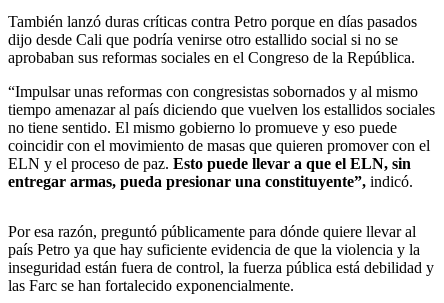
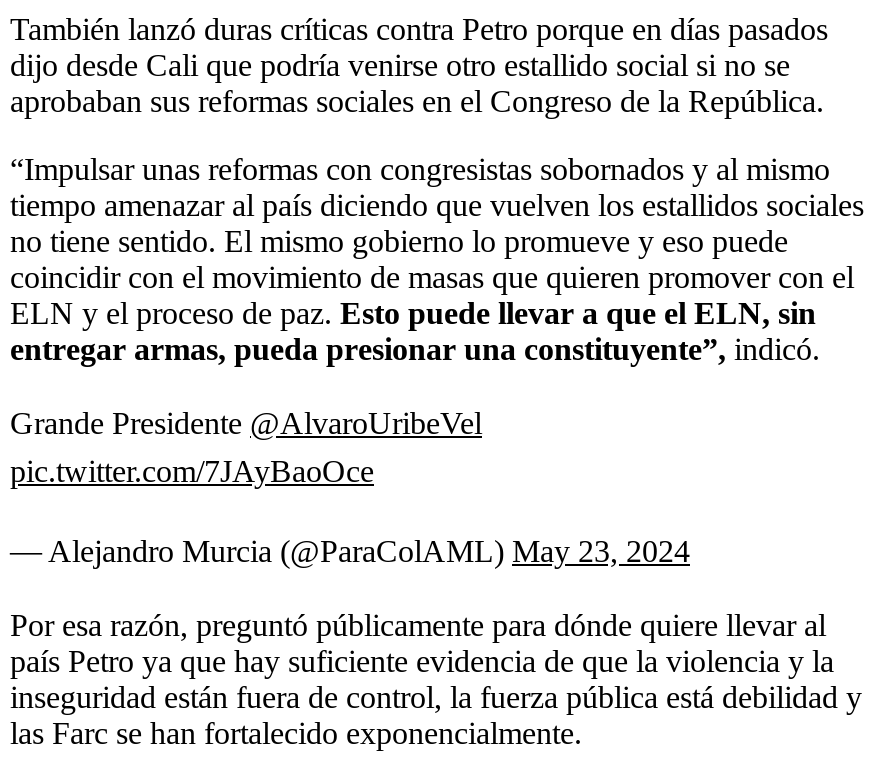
none -> [10,405,690,567] Grande Presidente @AlvaroUribeVel | pic.twitter.com/7JAyBaoOce | — Alejandro Murcia (@ParaColAML) May 23, 2024

